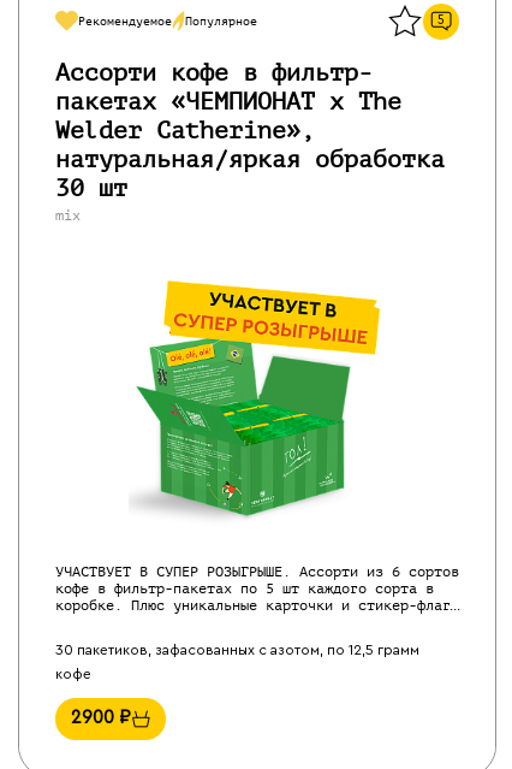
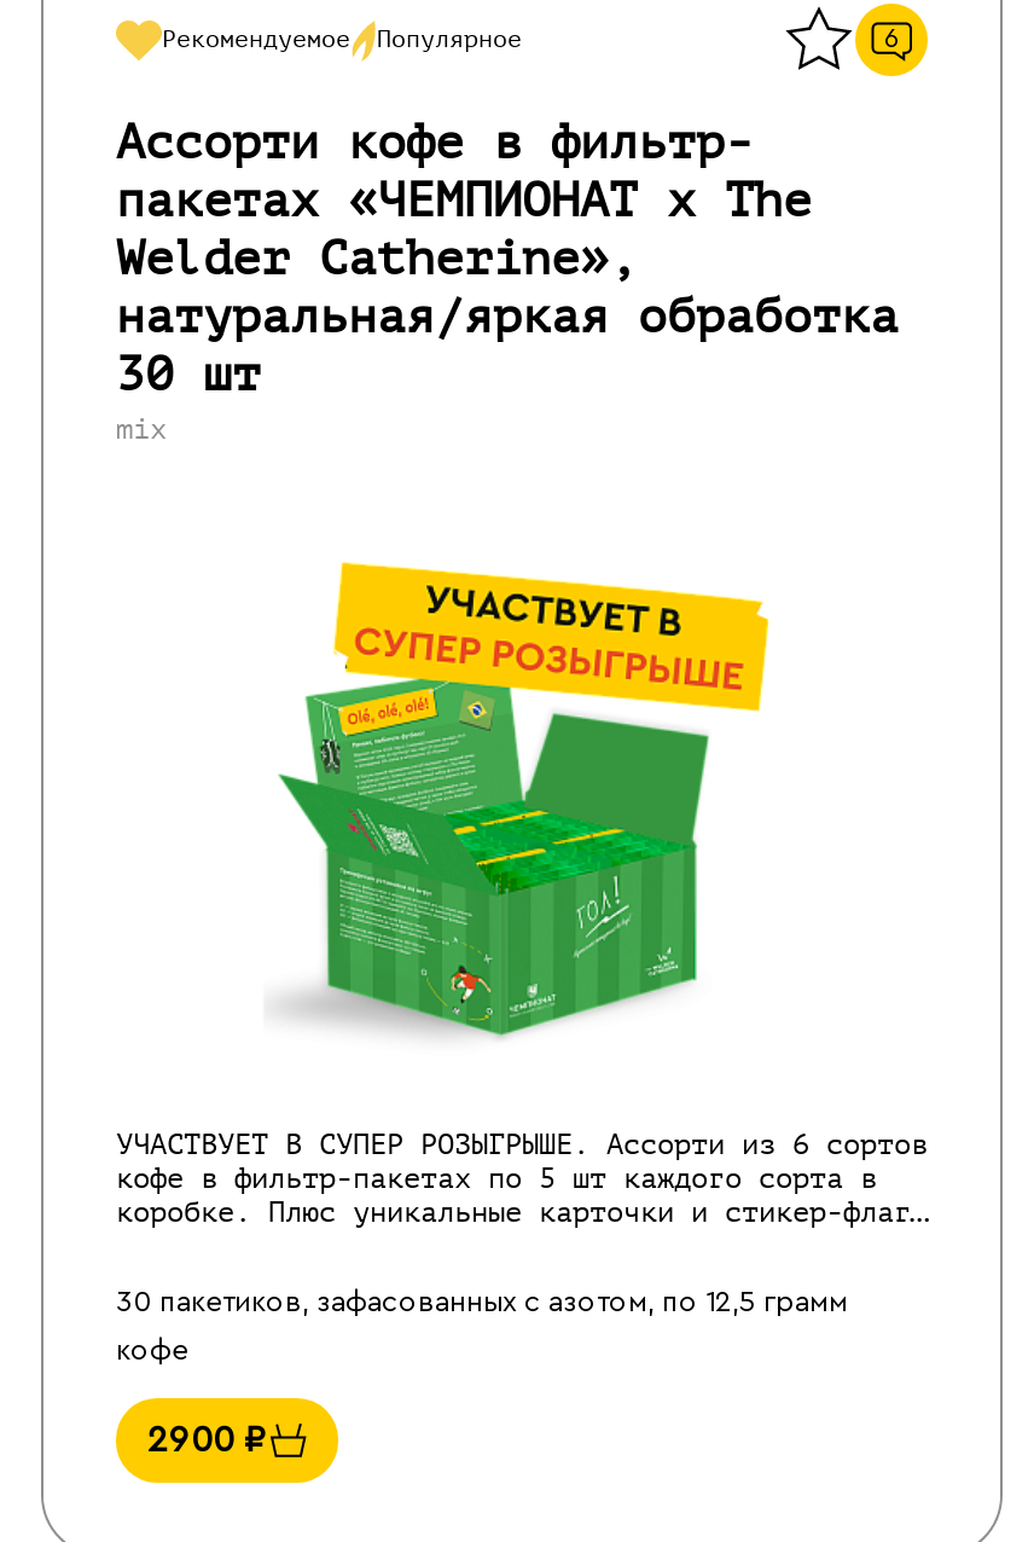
[437,14,445,27] 5 -> [884,25,899,52] 6

